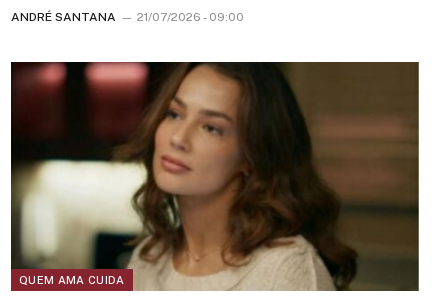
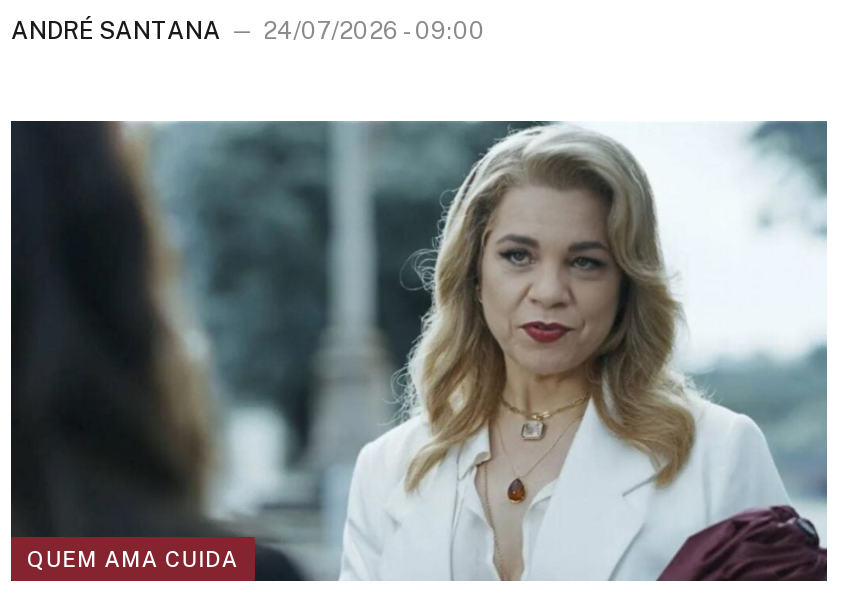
[11,9,244,23] ANDRÉ SANTANA 21/07/2026 - 09:00 -> [11,17,485,45] ANDRÉ SANTANA 24/07/2026 - 09:00
[11,61,420,292] [image] -> [11,118,829,584] [image]

